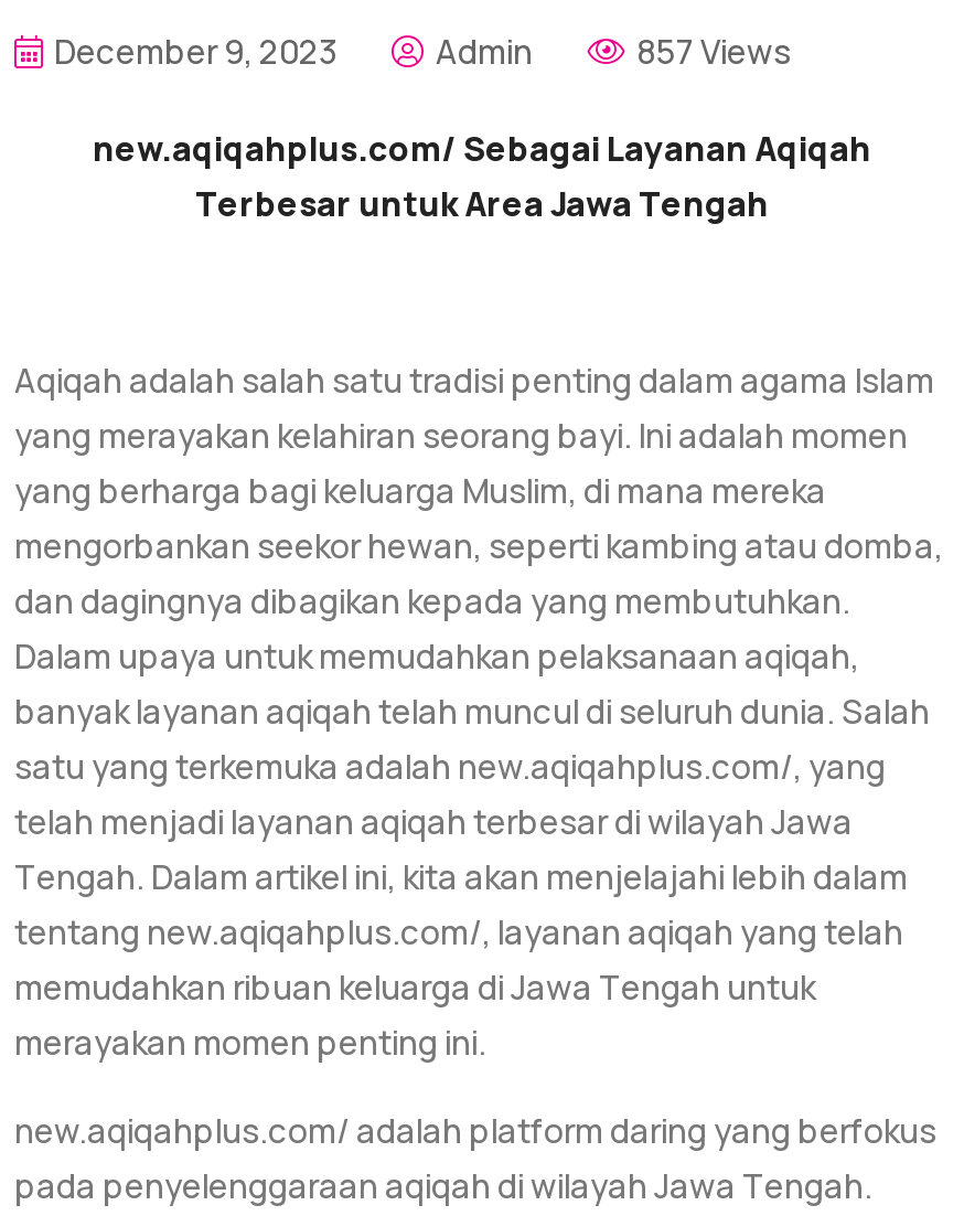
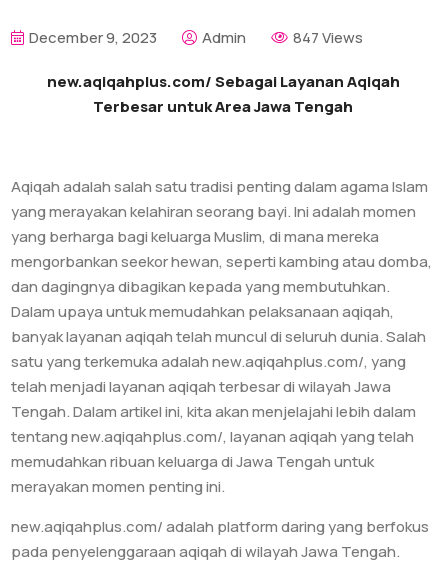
[636,29,791,75] 857 Views -> [293,27,363,48] 847 Views

